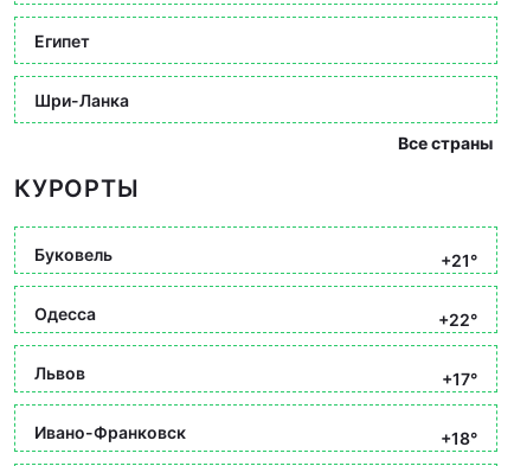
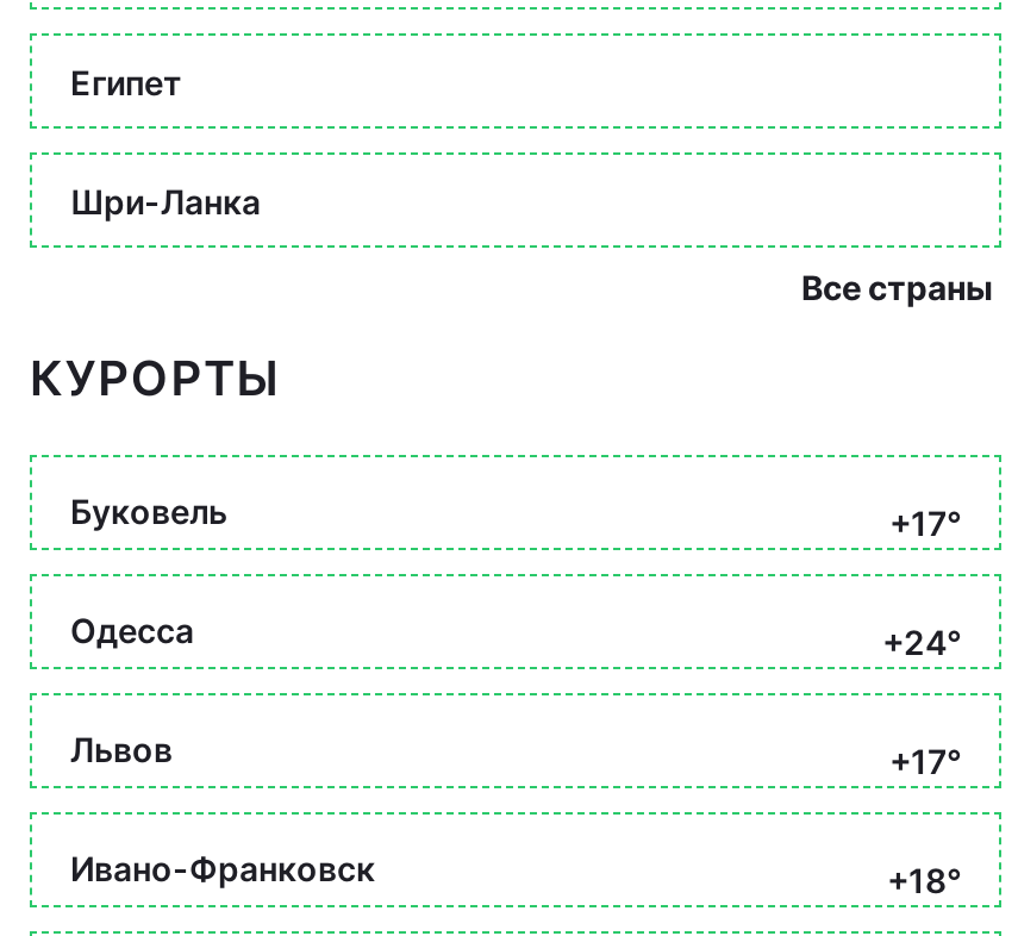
[441,250,477,270] +21° -> [889,503,961,543] +17°
[438,309,477,330] +22° -> [882,622,961,662] +24°

